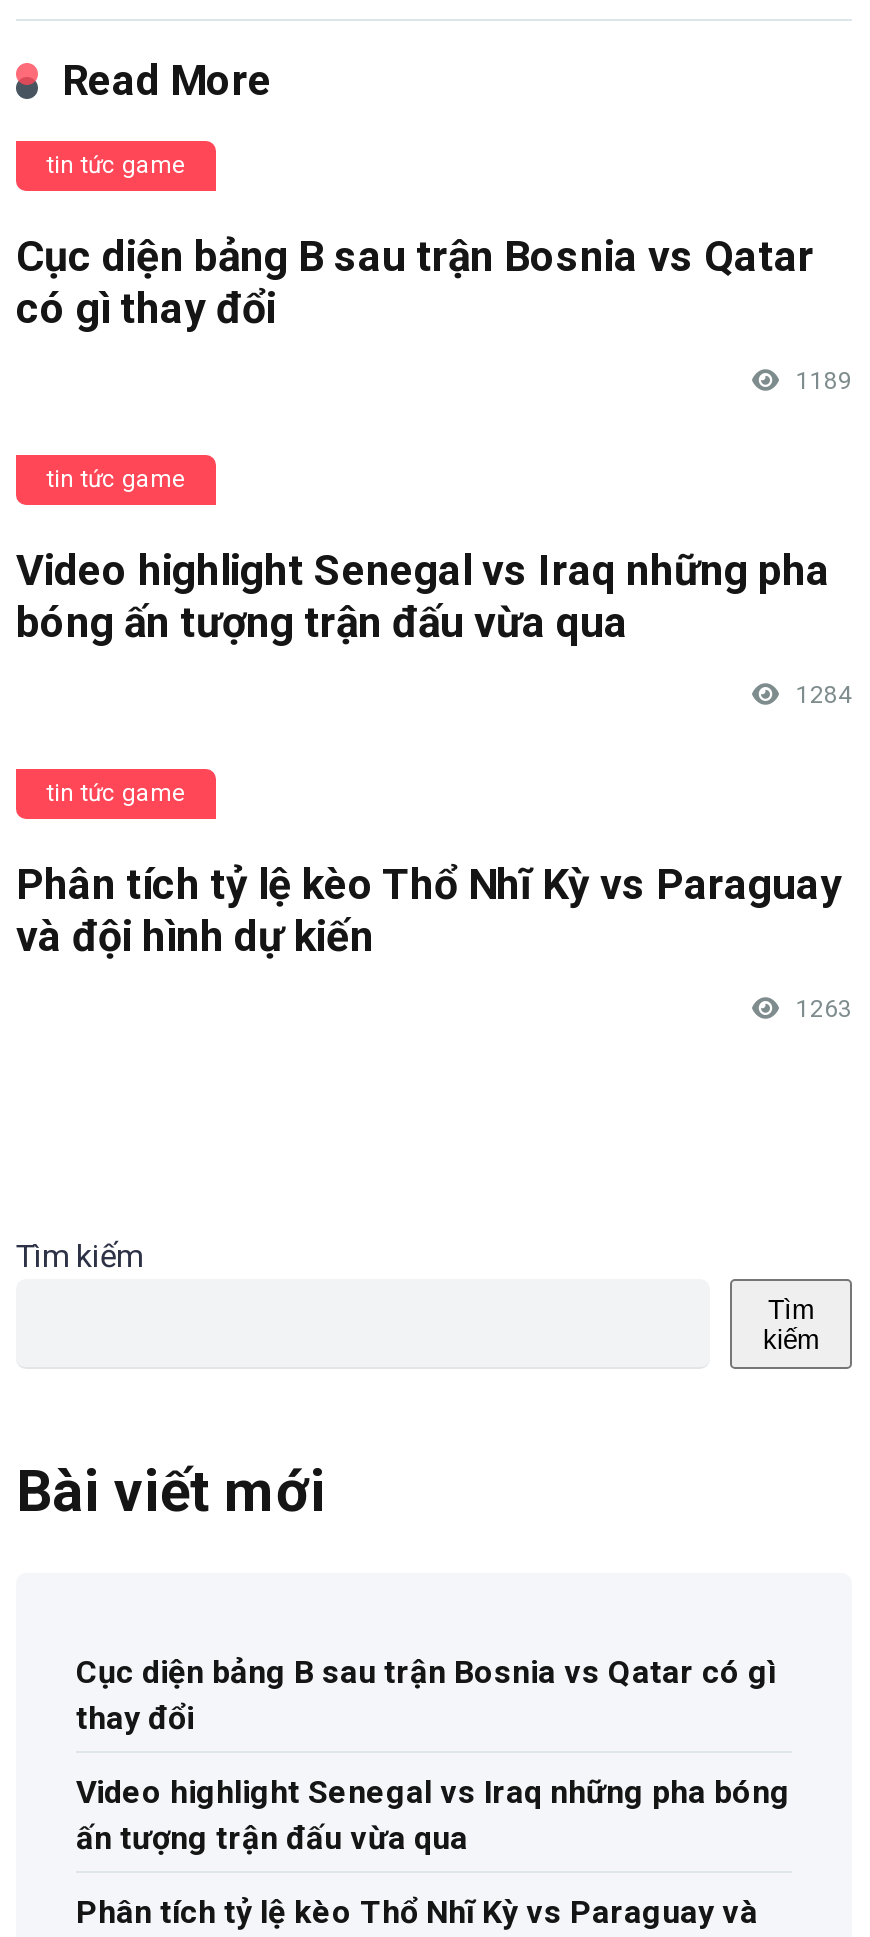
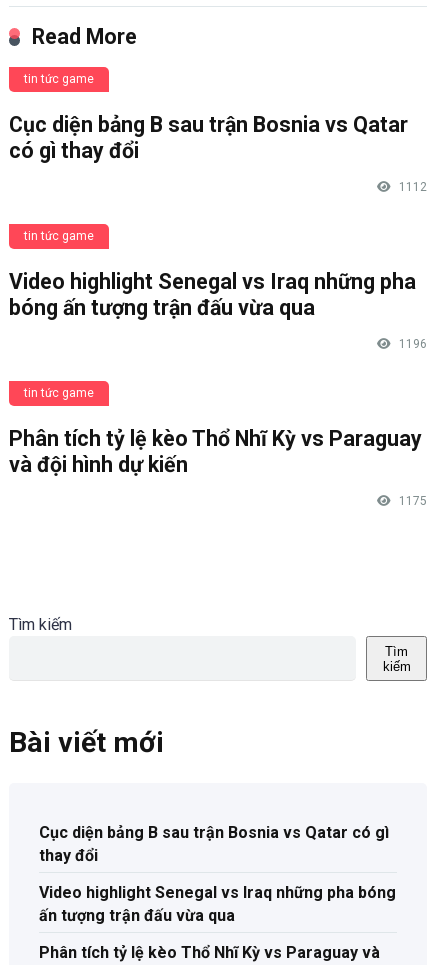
[790,367,852,395] 1189 -> [396,180,427,194] 1112
[790,681,852,709] 1284 -> [396,337,427,351] 1196
[790,995,852,1023] 1263 -> [396,494,427,508] 1175

